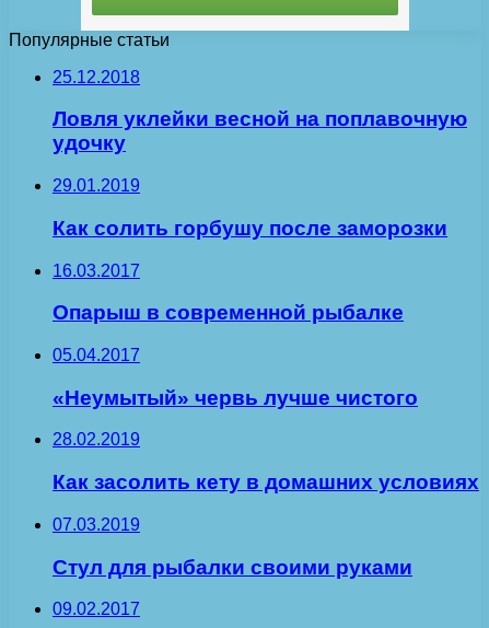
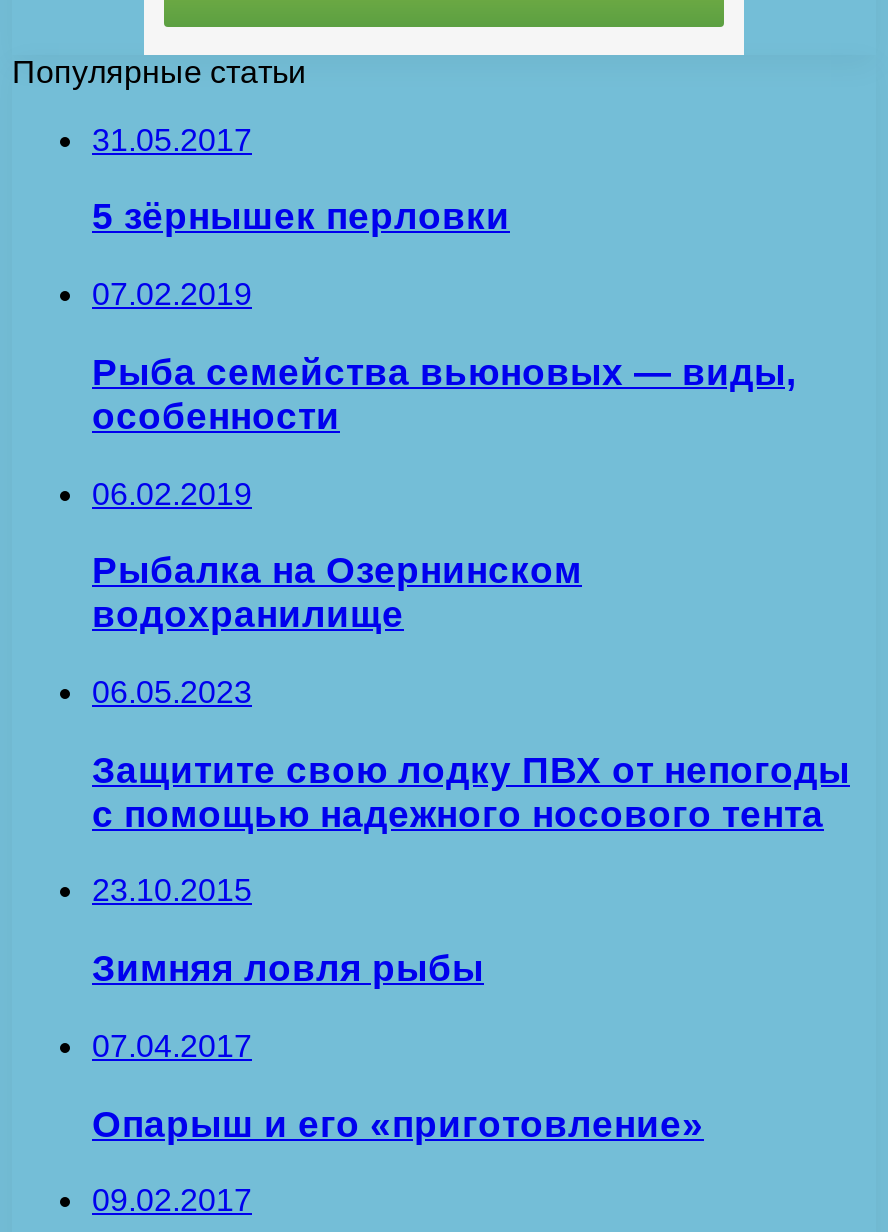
[53,68,140,86] 25.12.2018 -> [92,122,252,156] 31.05.2017
[53,108,467,155] Ловля уклейки весной на поплавочную | удочку -> [92,196,510,238] 5 зёрнышек перловки
[53,176,140,195] 29.01.2019 -> [92,277,252,311] 07.02.2019
[53,216,447,239] Как солить горбушу после заморозки -> [92,351,796,437] Рыба семейства вьюновых — виды, | особенности
[53,261,140,280] 16.03.2017 -> [92,476,252,510] 06.02.2019
[53,301,404,324] Опарыш в современной рыбалке -> [92,550,582,636] Рыбалка на Озернинском | водохранилище
[53,346,140,364] 05.04.2017 -> [92,675,252,709] 06.05.2023
[53,386,418,409] «Неумытый» червь лучше чистого -> [92,748,850,834] Защитите свою лодку ПВХ от непогоды | с помощью надежного носового тента
[53,430,140,449] 28.02.2019 -> [92,874,252,908] 23.10.2015
[53,471,479,494] Как засолить кету в домашних условиях -> [92,947,484,989] Зимняя ловля рыбы
[53,515,140,534] 07.03.2019 -> [92,1029,252,1063] 07.04.2017
[53,555,412,578] Стул для рыбалки своими руками -> [92,1102,704,1144] Опарыш и его «приготовление»

